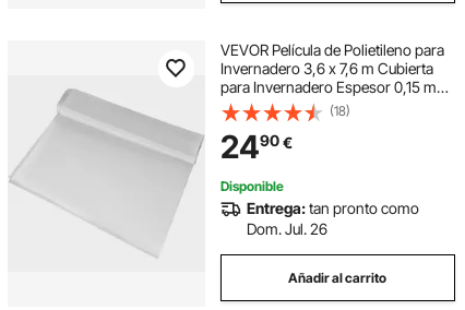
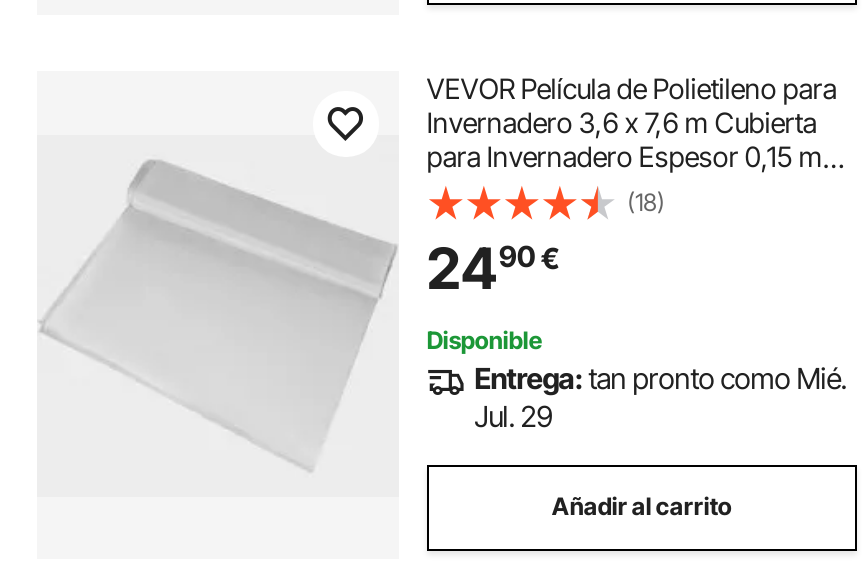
[246,198,419,238] Entrega: tan pronto como | Dom. Jul. 26 -> [474,362,846,434] Entrega: tan pronto como Mié. | Jul. 29

